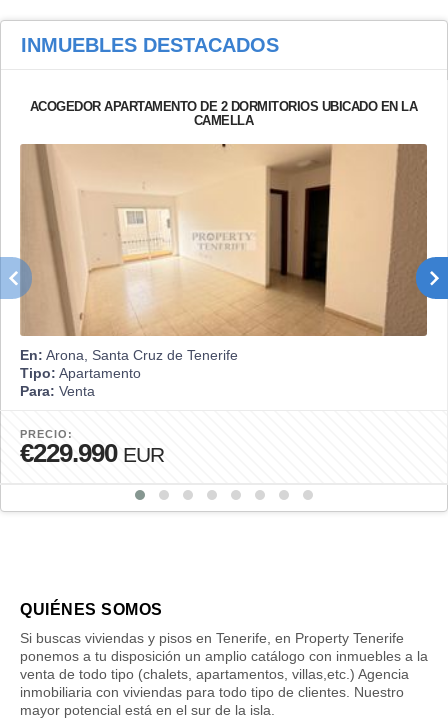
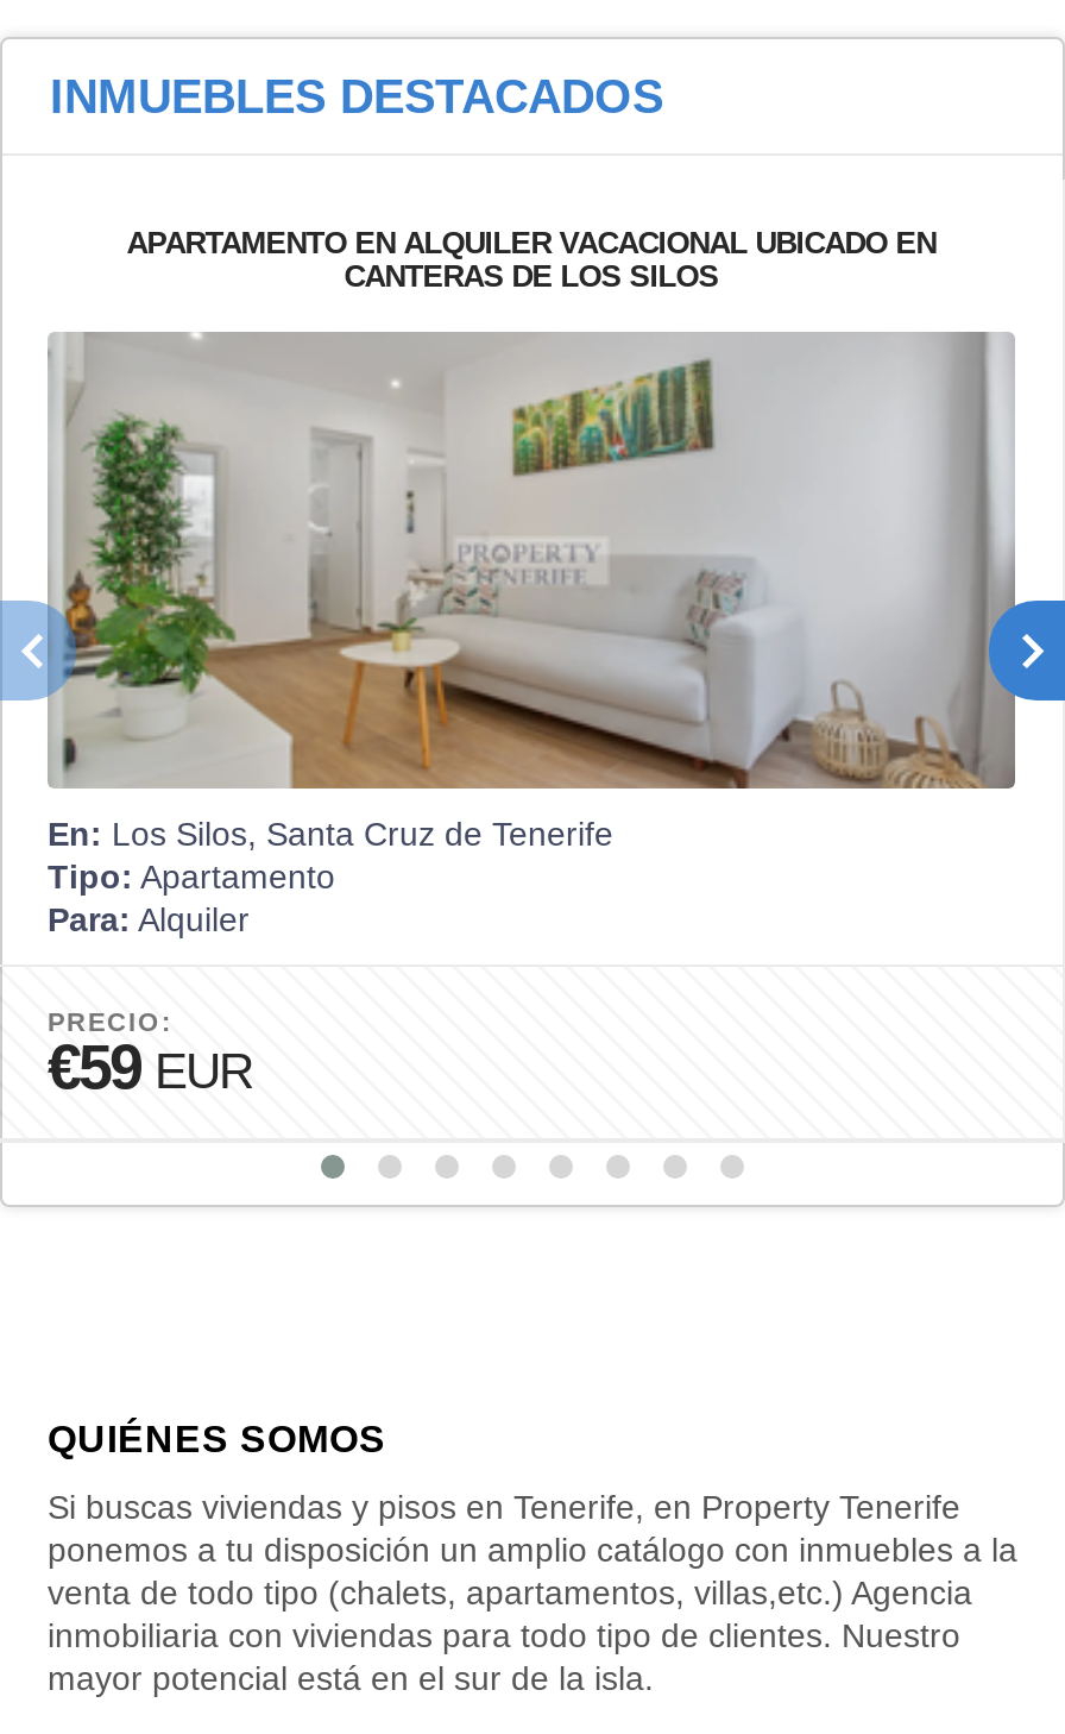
[30,99,417,128] ACOGEDOR APARTAMENTO DE 2 DORMITORIOS UBICADO EN LA | CAMELLA -> [126,224,936,293] APARTAMENTO EN ALQUILER VACACIONAL UBICADO EN | CANTERAS DE LOS SILOS
[20,144,427,363] [image] | En: Arona, Santa Cruz de Tenerife -> [48,332,1015,852] [image] | En: Los Silos, Santa Cruz de Tenerife
[20,383,95,399] Para: Venta -> [48,900,250,938] Para: Alquiler
[20,438,164,468] €229.990EUR -> [48,1031,252,1102] €59EUR

